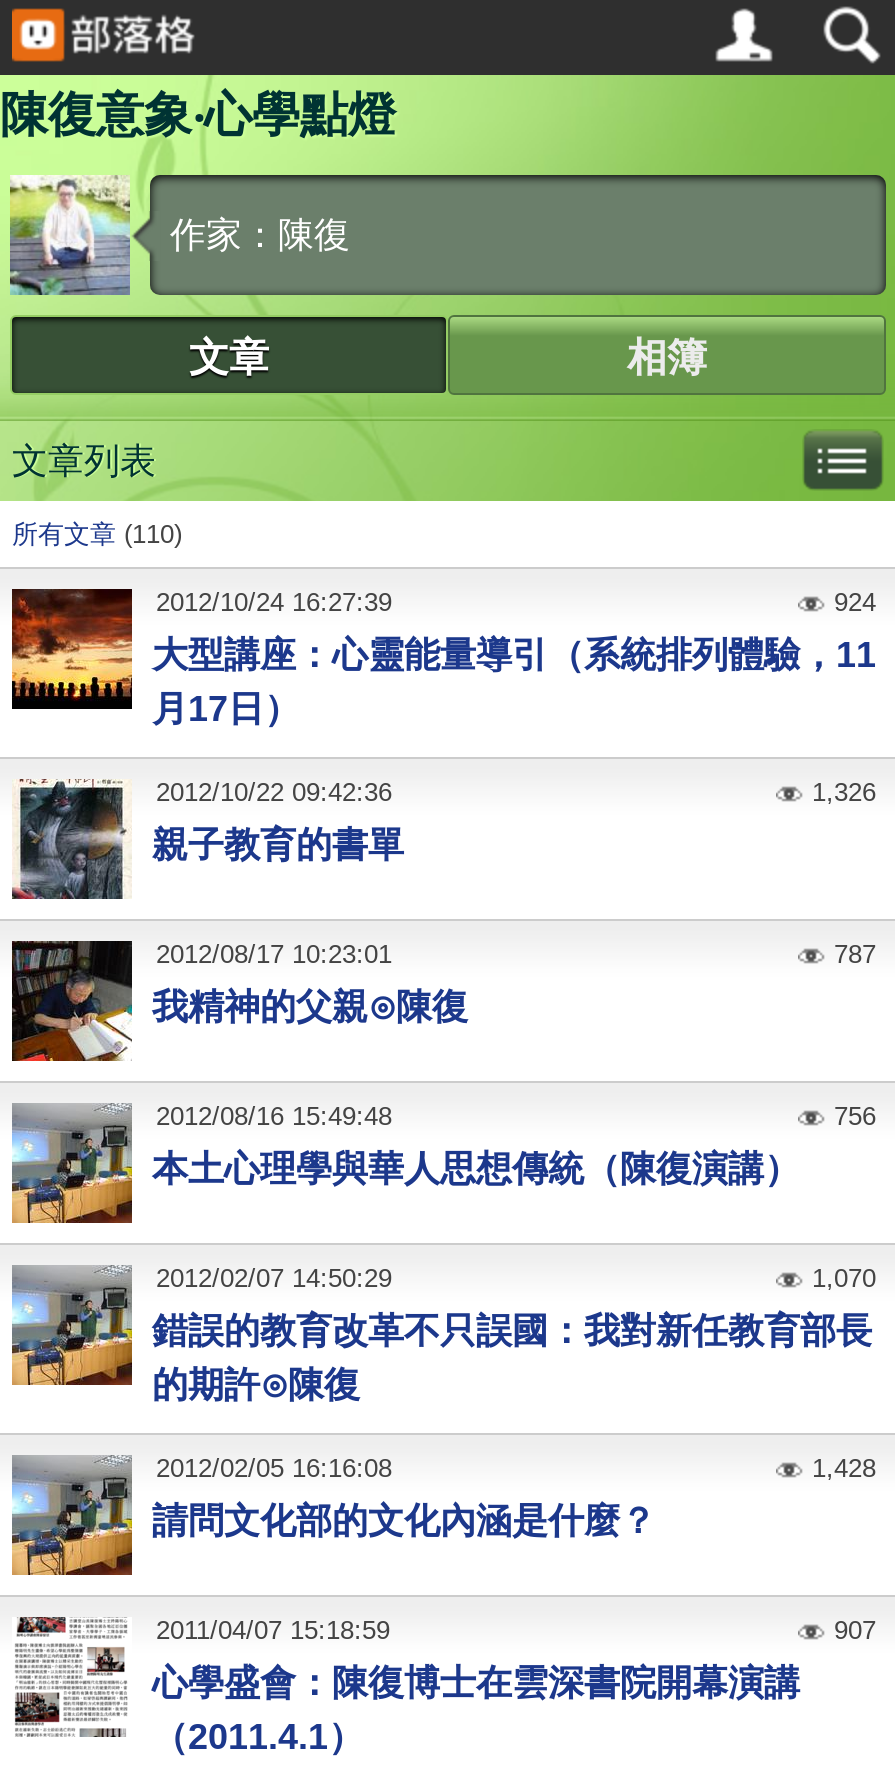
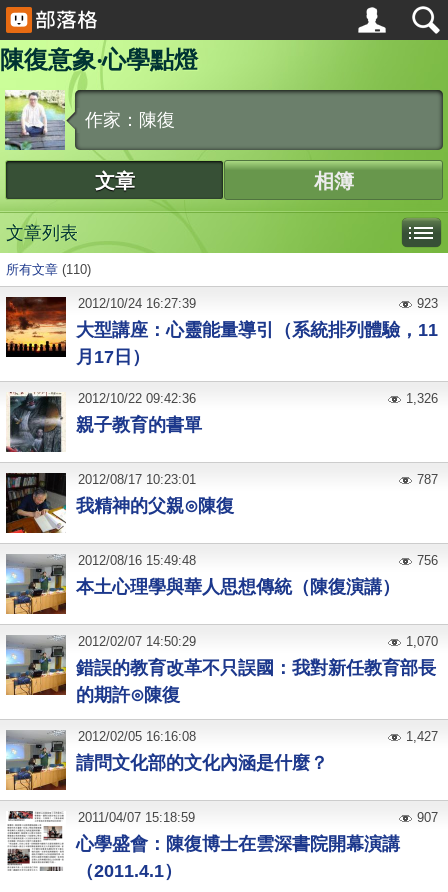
[834,587,876,617] 924 -> [417,296,438,311] 923
[812,1453,876,1483] 1,428 -> [406,729,438,744] 1,427

